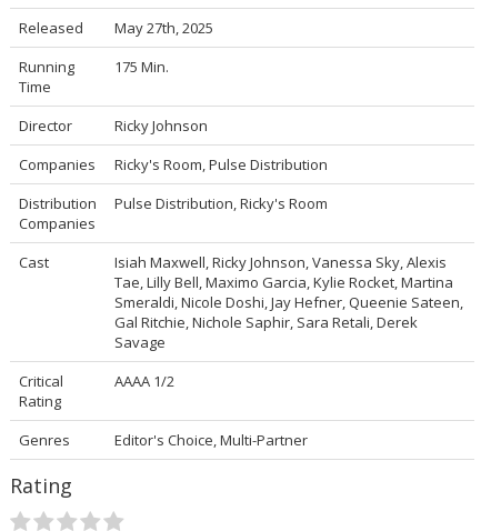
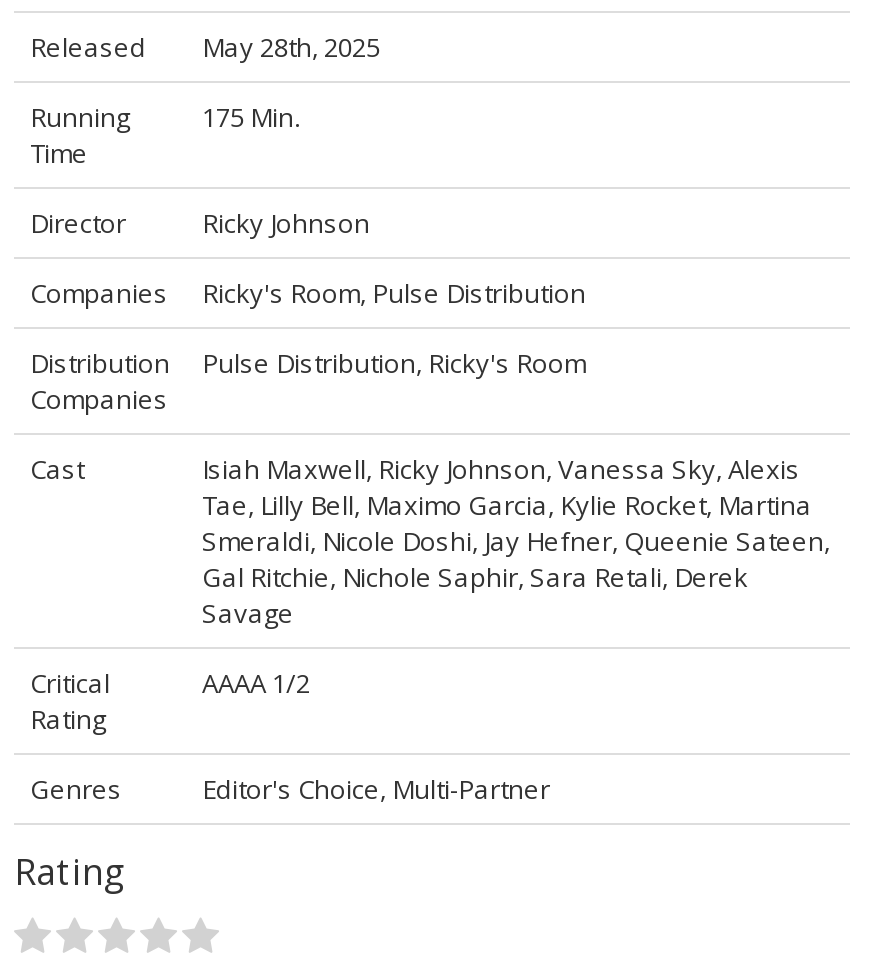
[19,18,213,38] Released May 27th, 2025 -> [30,29,380,65] Released May 28th, 2025

